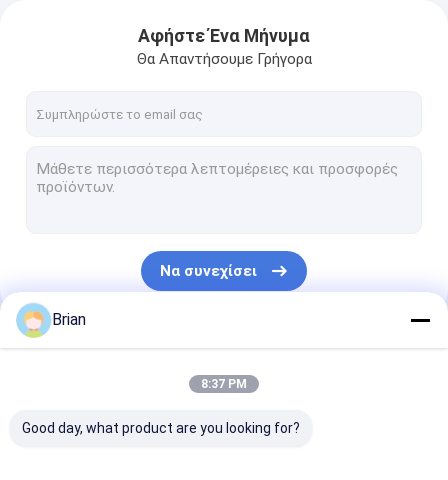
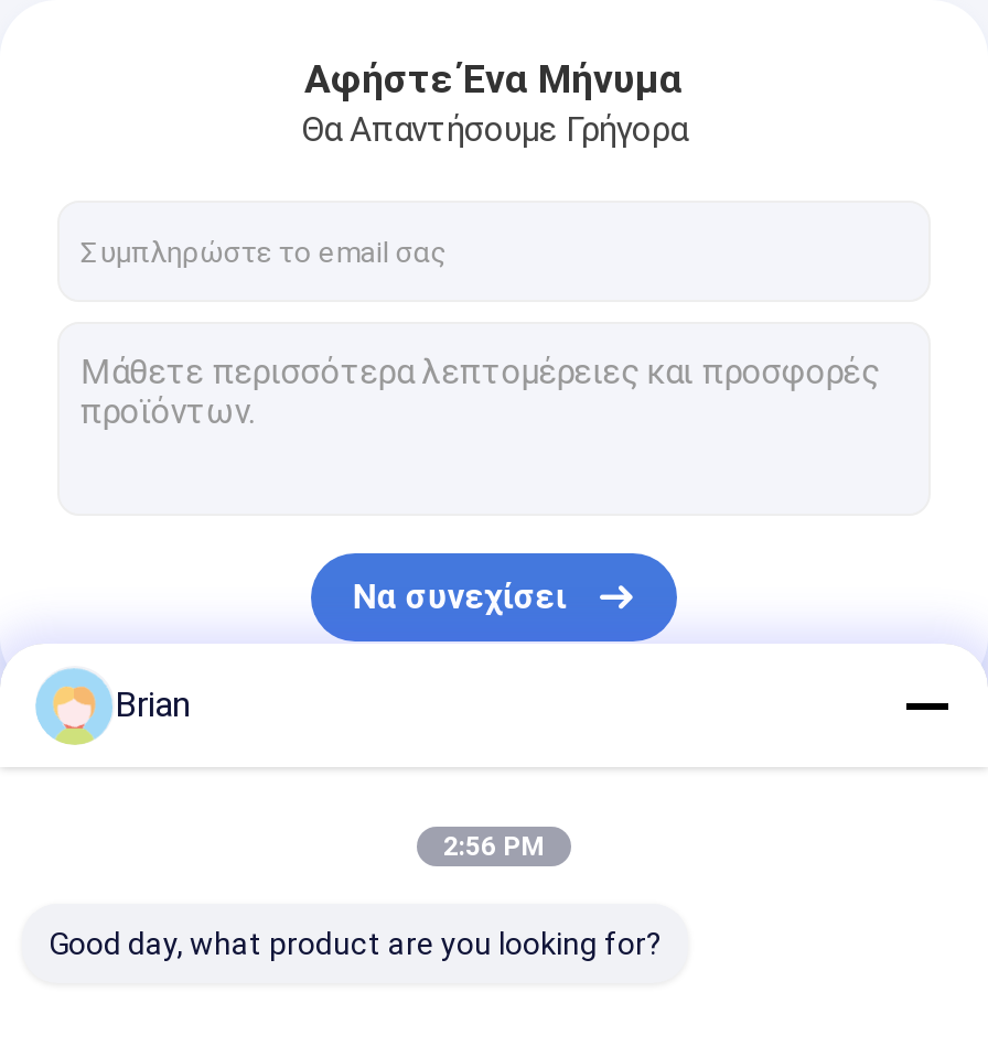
[201,377,247,391] 8:37 PM -> [443,831,545,862] 2:56 PM

